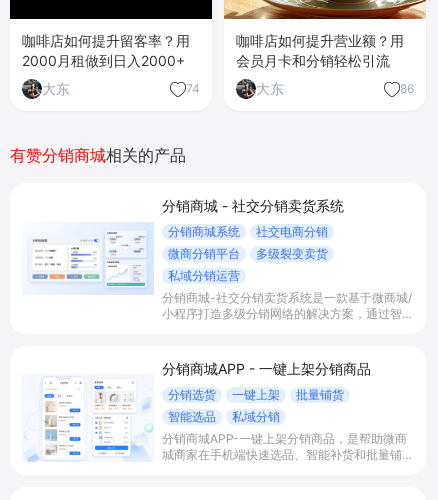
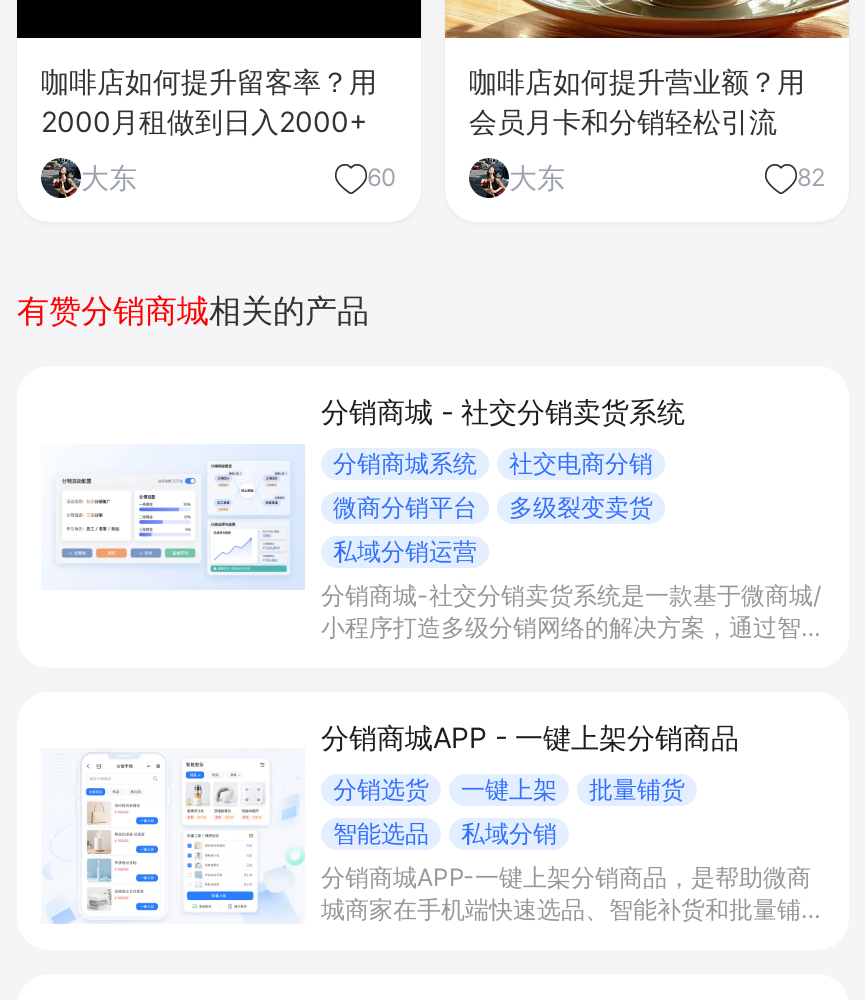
[186,81,200,96] 74 -> [367,162,397,192] 60
[400,81,414,96] 86 -> [797,162,825,192] 82

